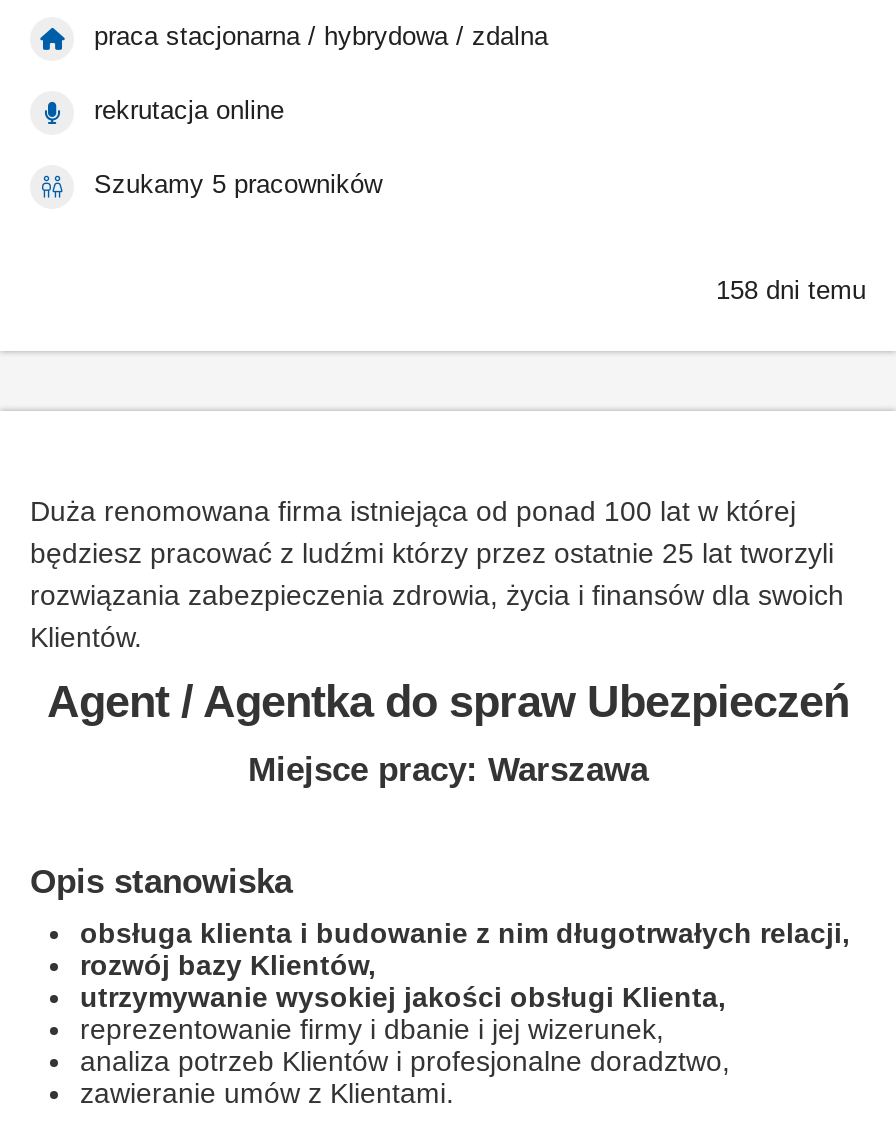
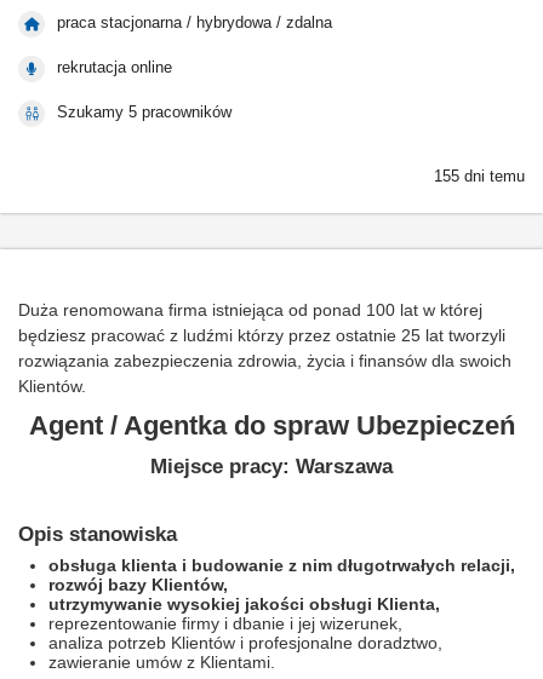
[716,275,866,305] 158 dni temu -> [434,167,525,185] 155 dni temu

